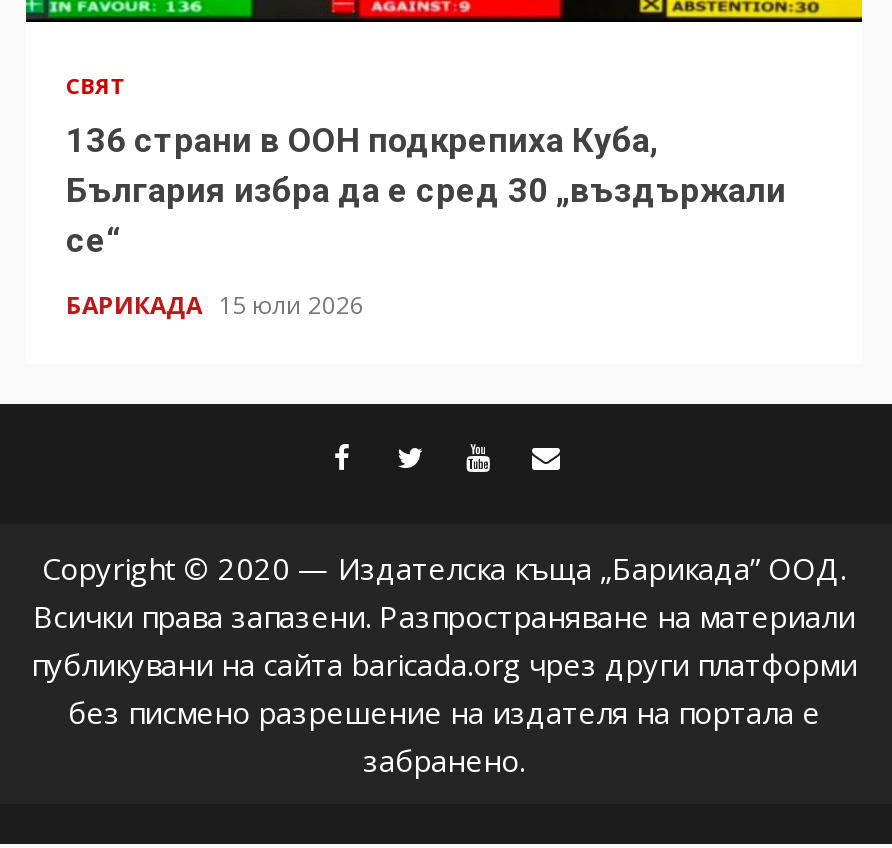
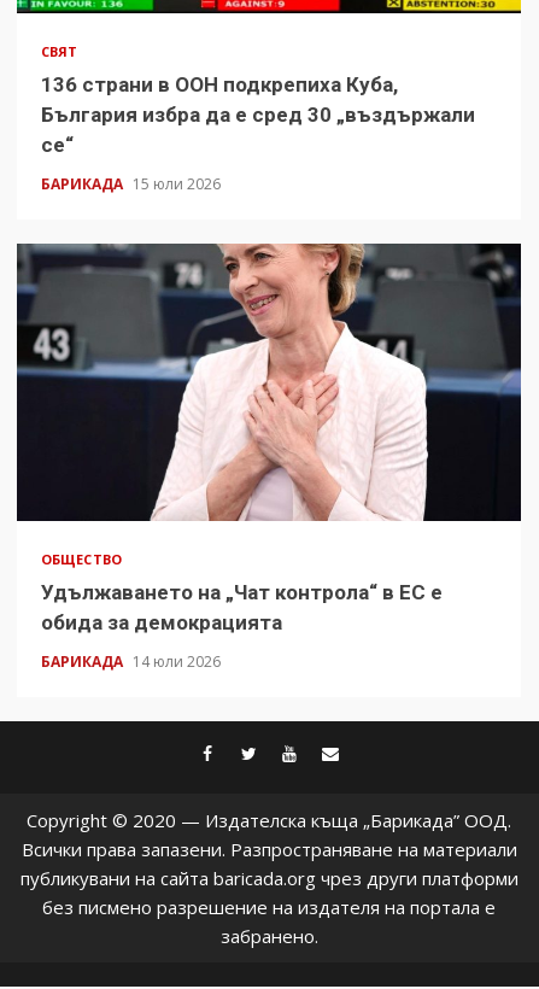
none -> [16,242,522,672] [image] | ОБЩЕСТВО | Удължаването на „Чат контрола“ в ЕС е | обида за демокрацията | БАРИКАДА 14 юли 2026

